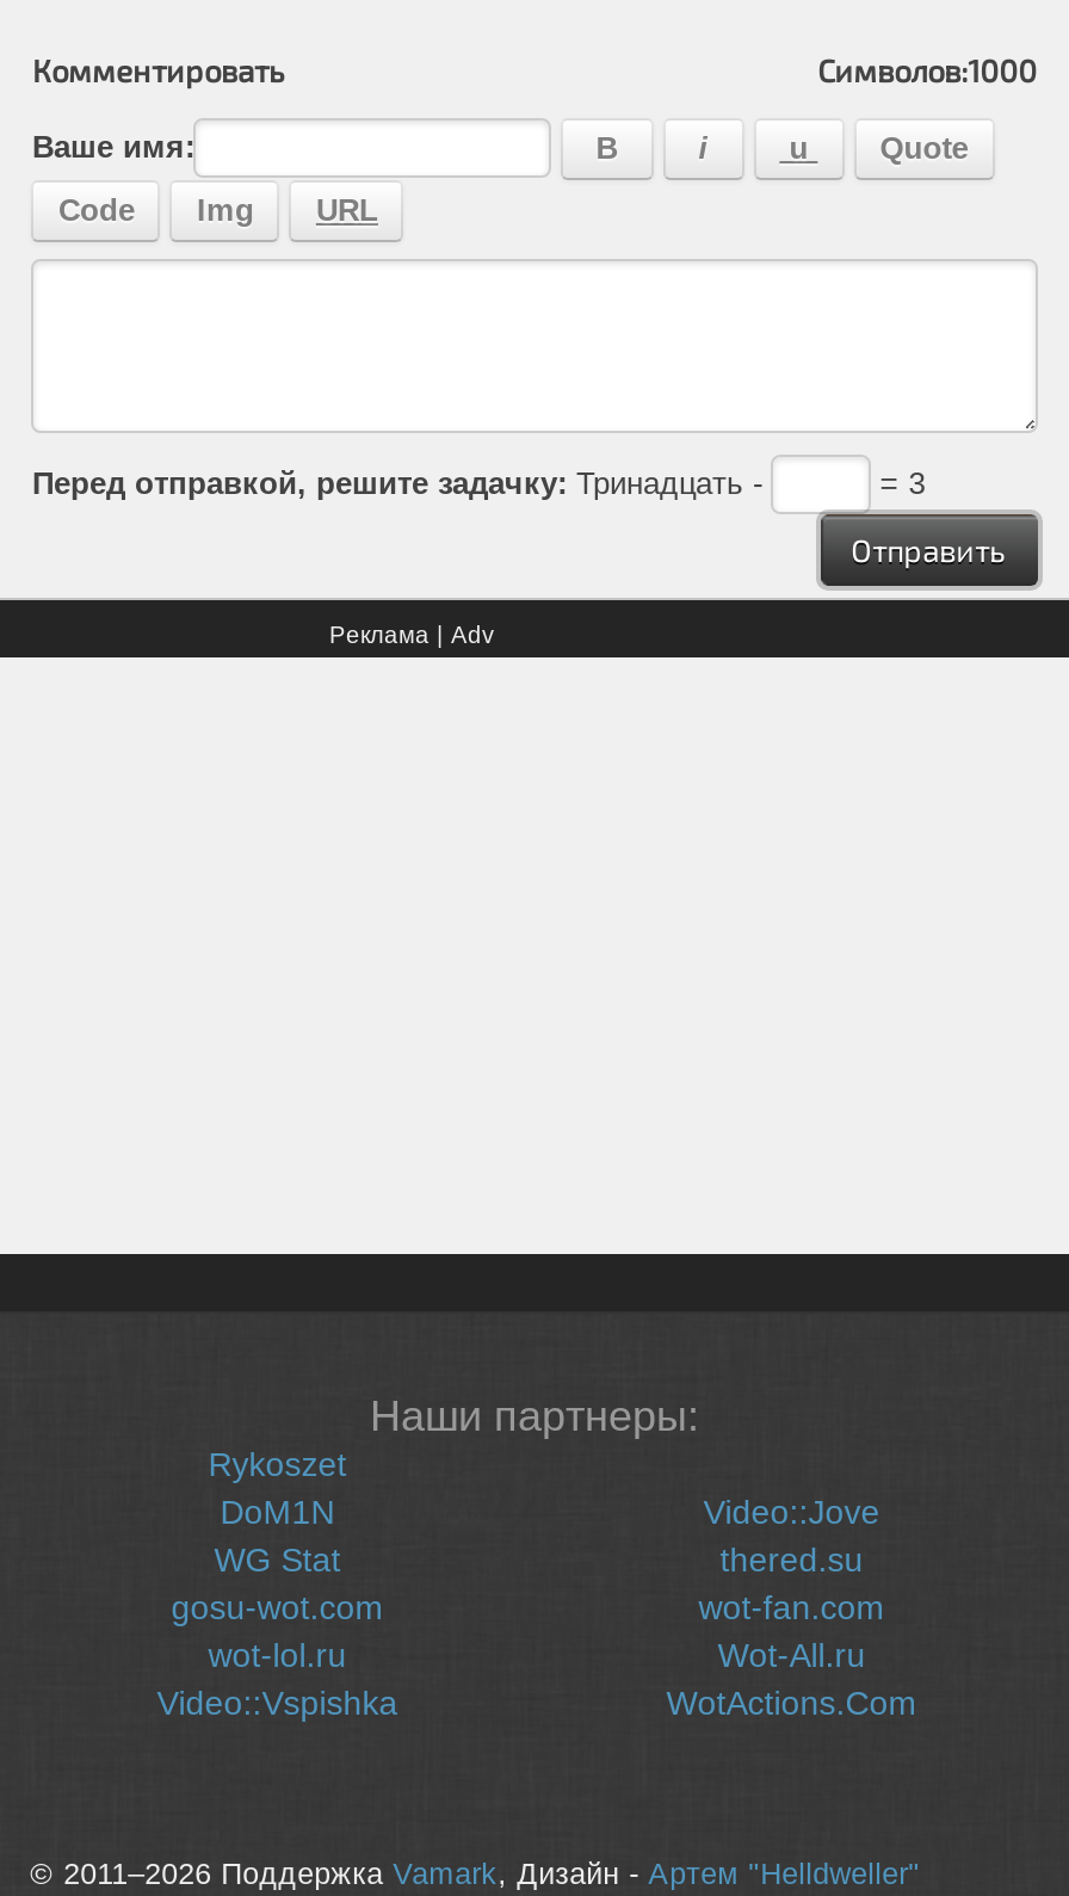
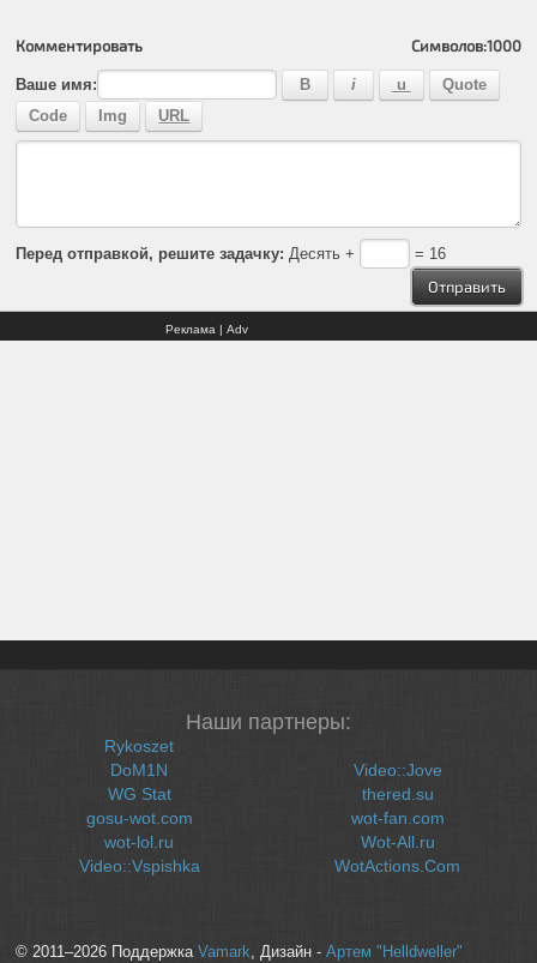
[32,466,772,502] Перед отправкой, решите задачку: Тринадцать - -> [16,244,360,262] Перед отправкой, решите задачку: Десять +
[870,466,925,502] = 3 -> [410,244,446,262] = 16

